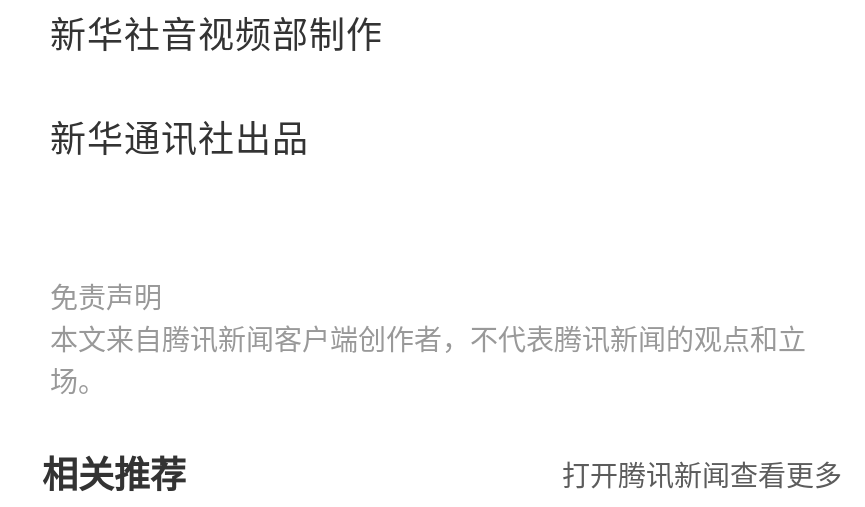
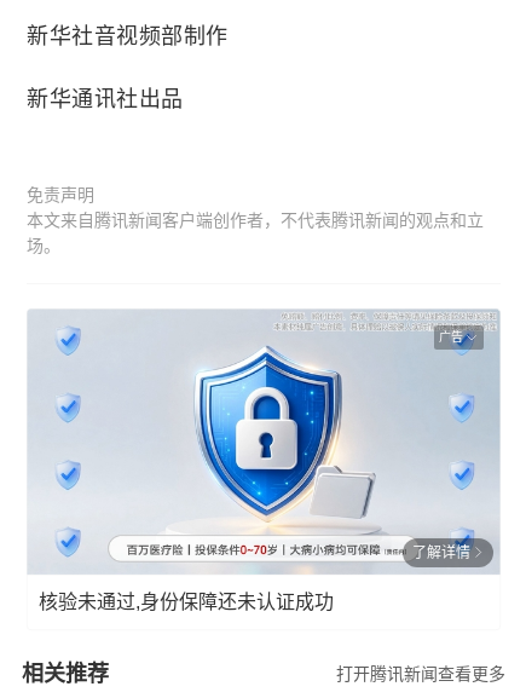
none -> [28,308,501,575] [image] | 广告
none -> [39,545,470,613] 了解详情 | 核验未通过,身份保障还未认证成功

